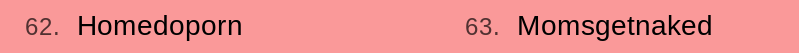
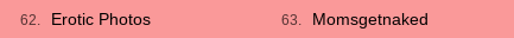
[77,9,243,41] Homedoporn -> [51,9,151,28] Erotic Photos

